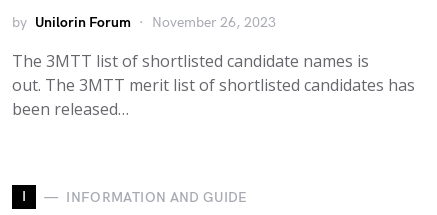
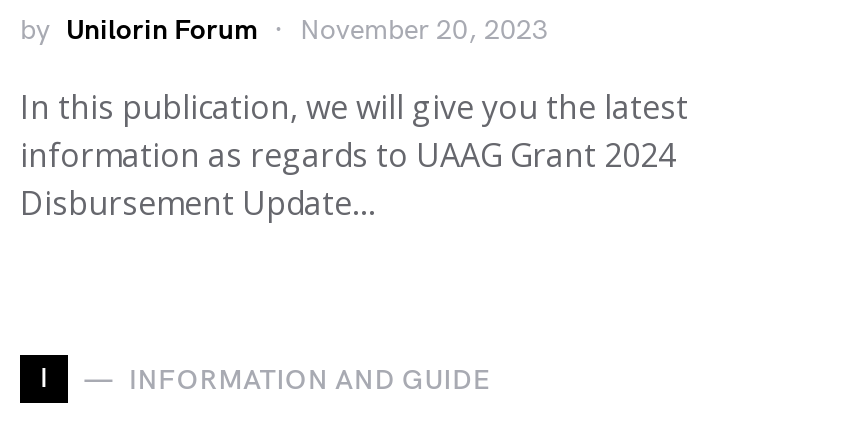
[152,14,276,31] November 26, 2023 -> [300,13,548,47] November 20, 2023
[12,50,415,120] The 3MTT list of shortlisted candidate names is | out. The 3MTT merit list of shortlisted candidates has | been released… -> [20,85,688,225] In this publication, we will give you the latest | information as regards to UAAG Grant 2024 | Disbursement Update…

